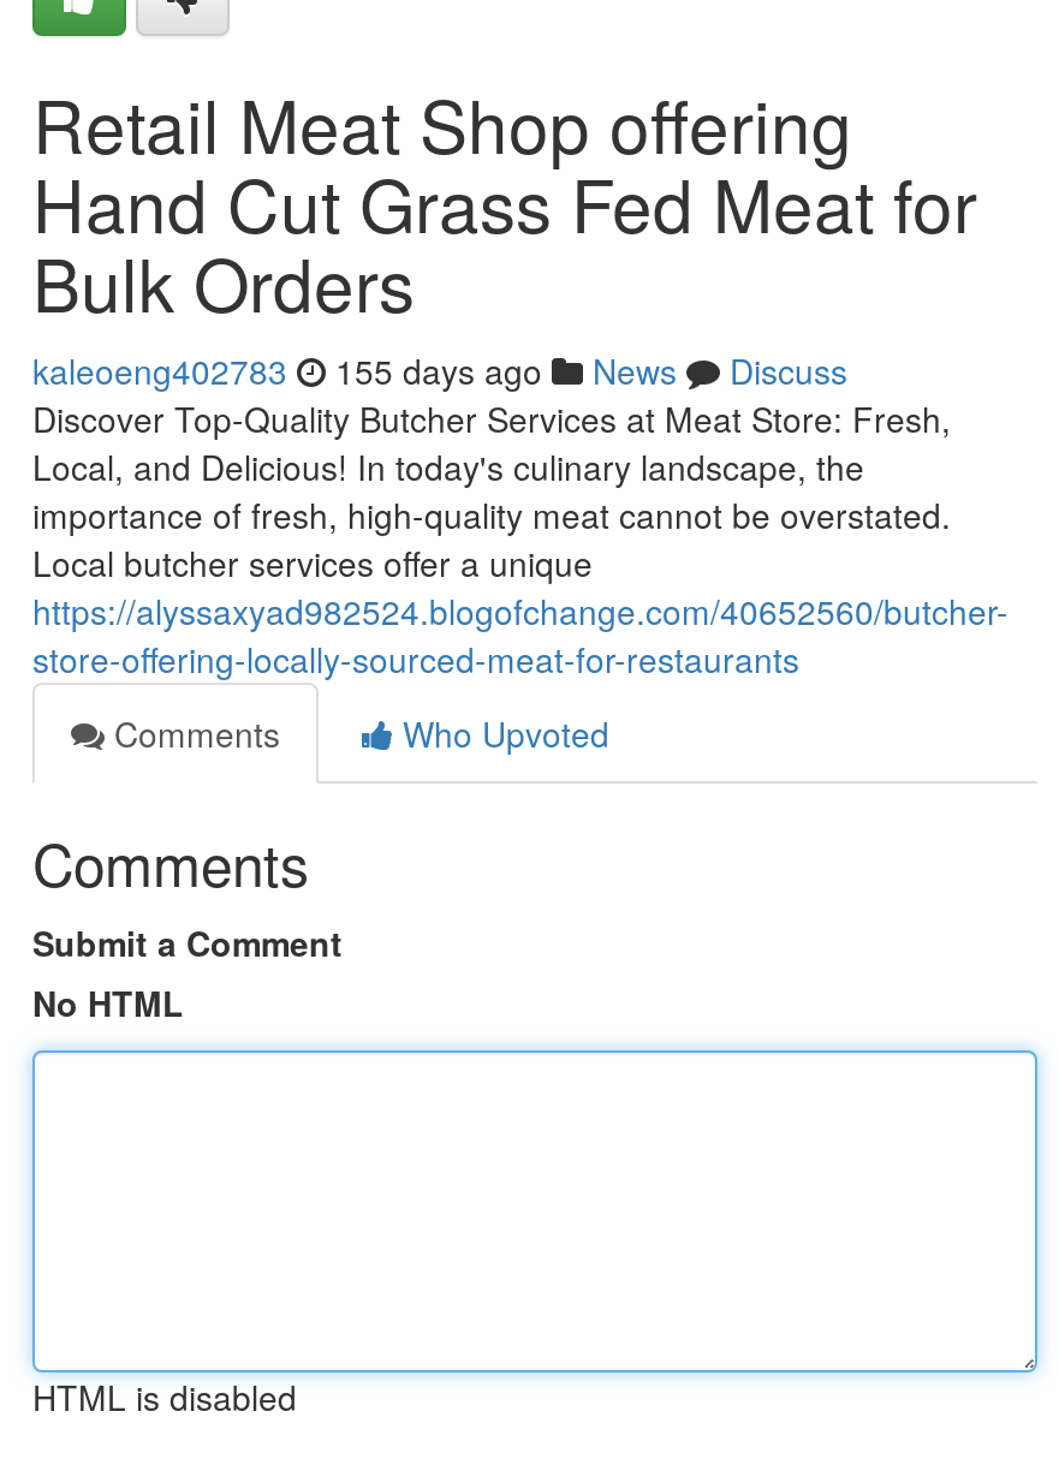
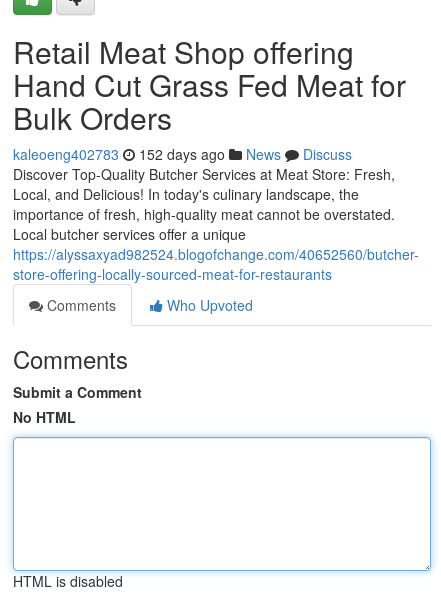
[32,346,847,394] kaleoeng402783 155 days ago News Discuss -> [13,144,352,164] kaleoeng402783 152 days ago News Discuss

